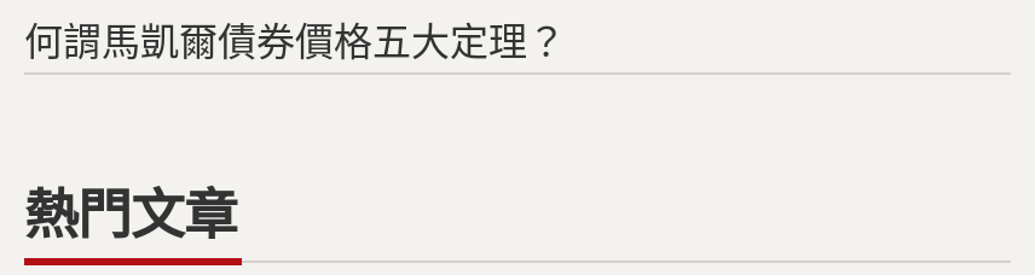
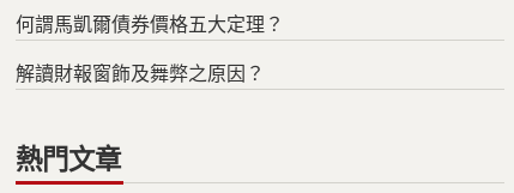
none -> [16,63,265,84] 解讀財報窗飾及舞弊之原因？

